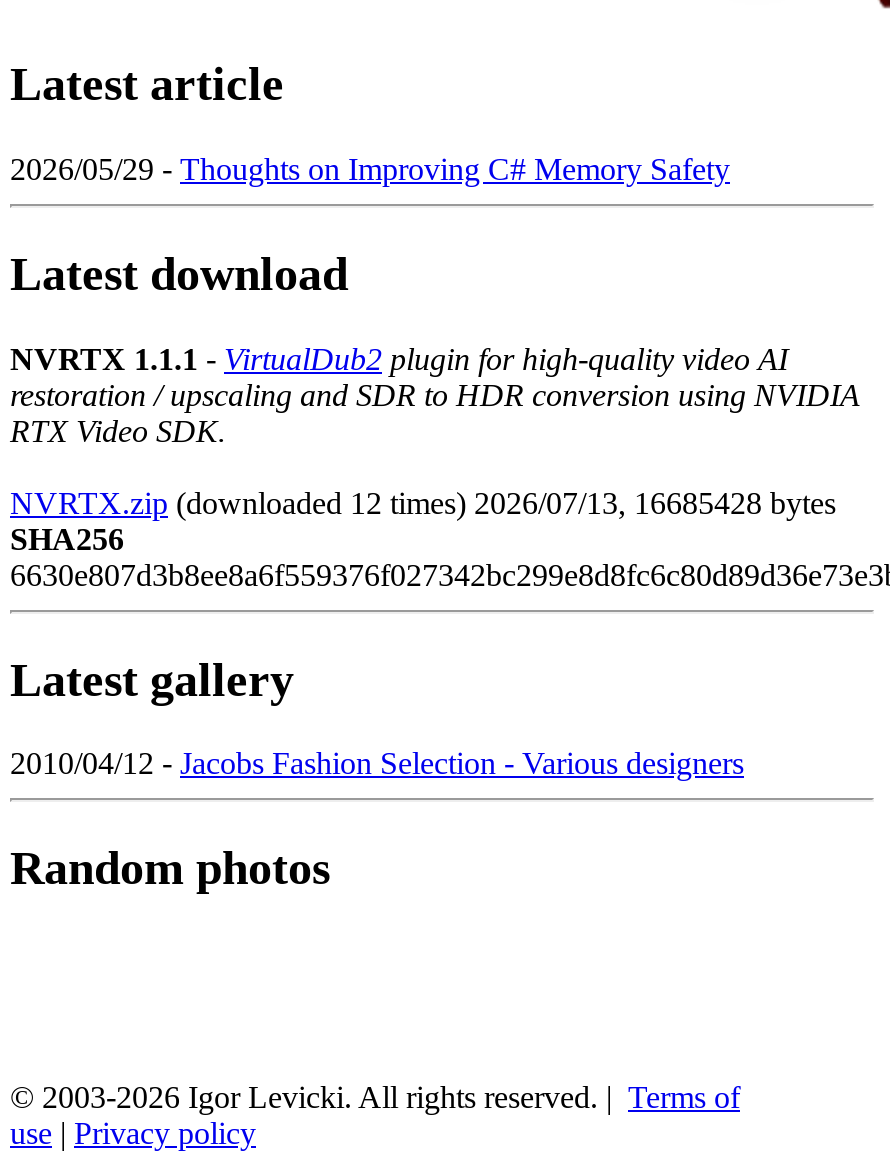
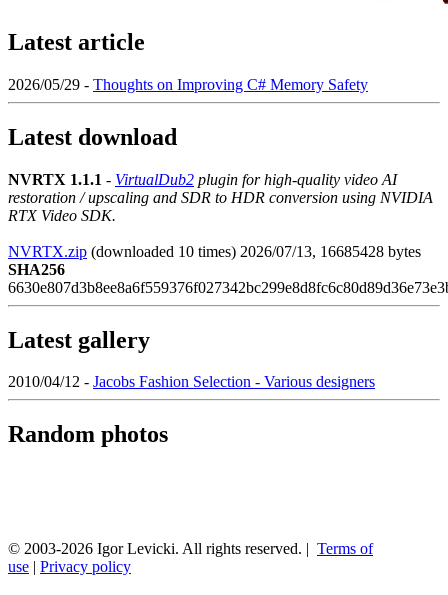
[10,485,836,519] NVRTX.zip (downloaded 12 times) 2026/07/13, 16685428 bytes -> [8,243,421,260] NVRTX.zip (downloaded 10 times) 2026/07/13, 16685428 bytes

